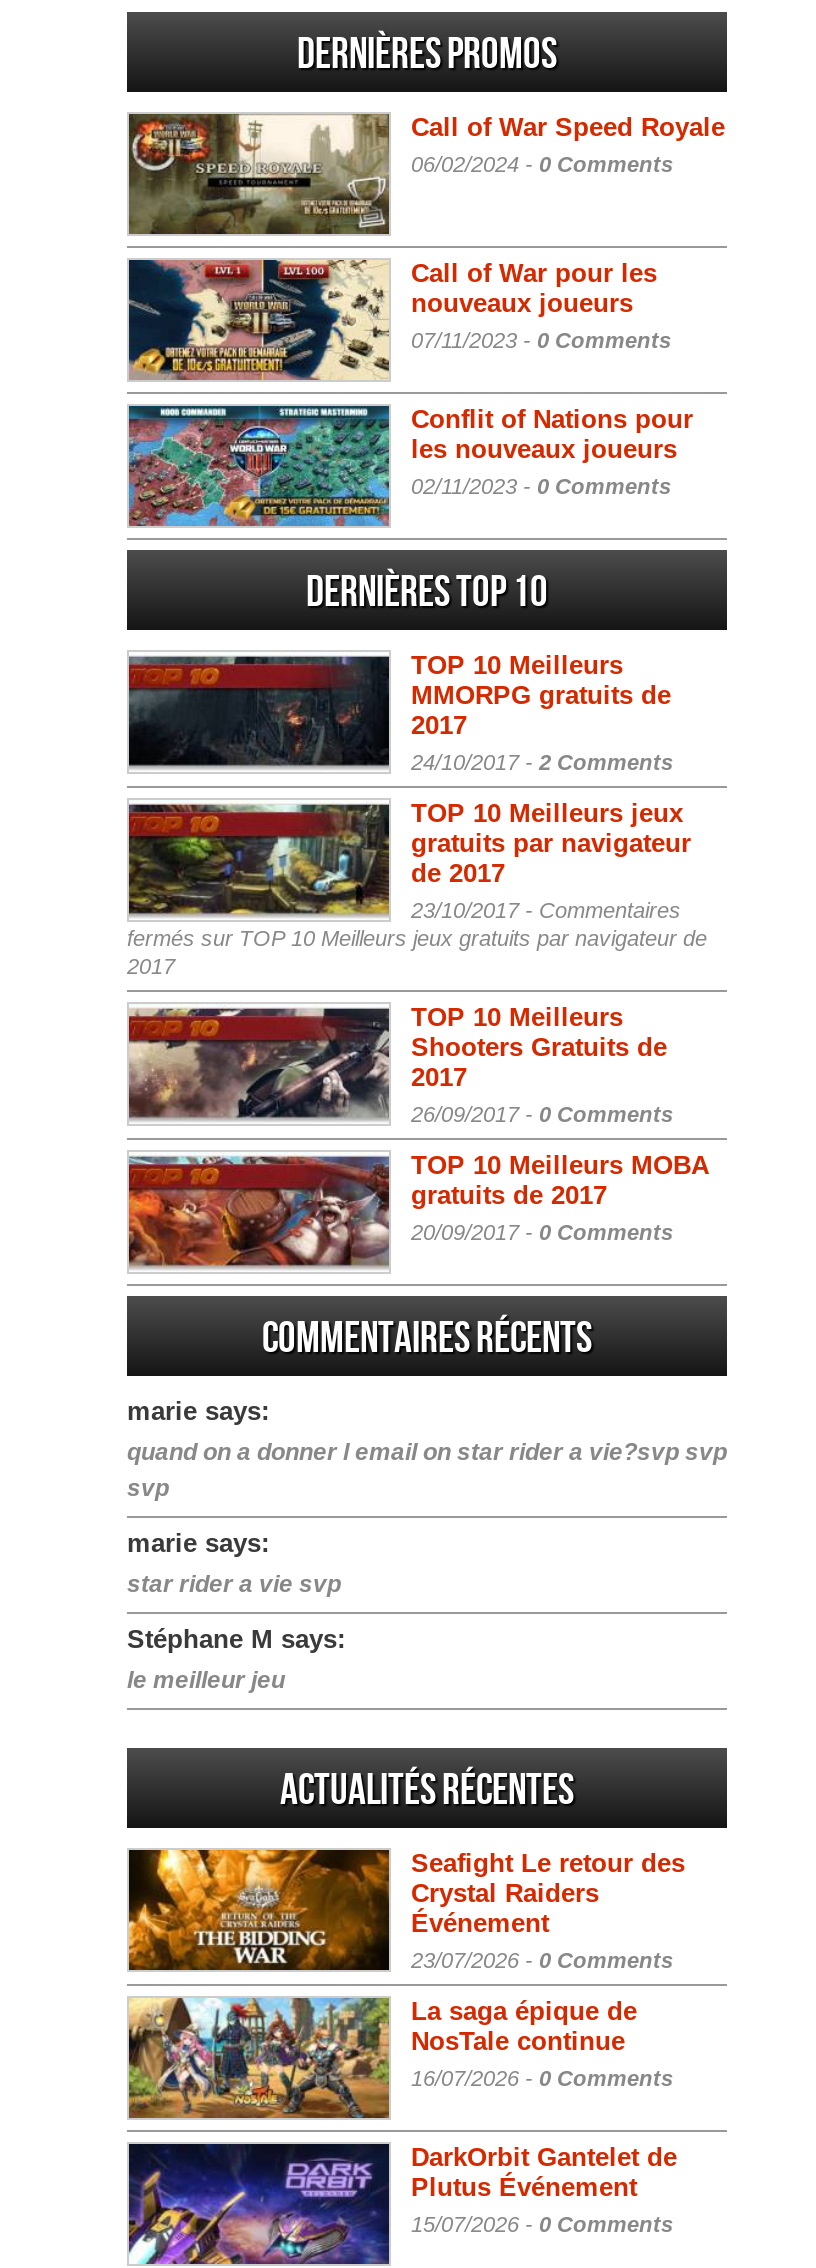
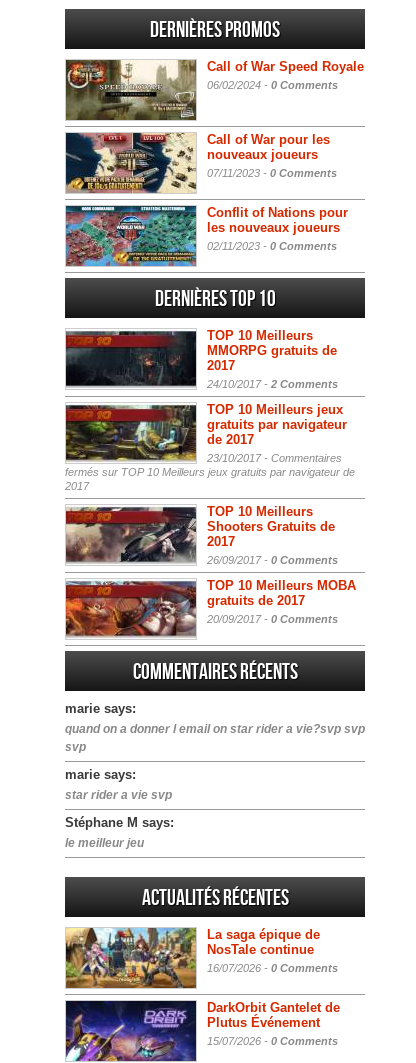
[127,1848,685,1972] [image] | Seafight Le retour des | Crystal Raiders | Événement | 23/07/2026 - 0 Comments -> none

